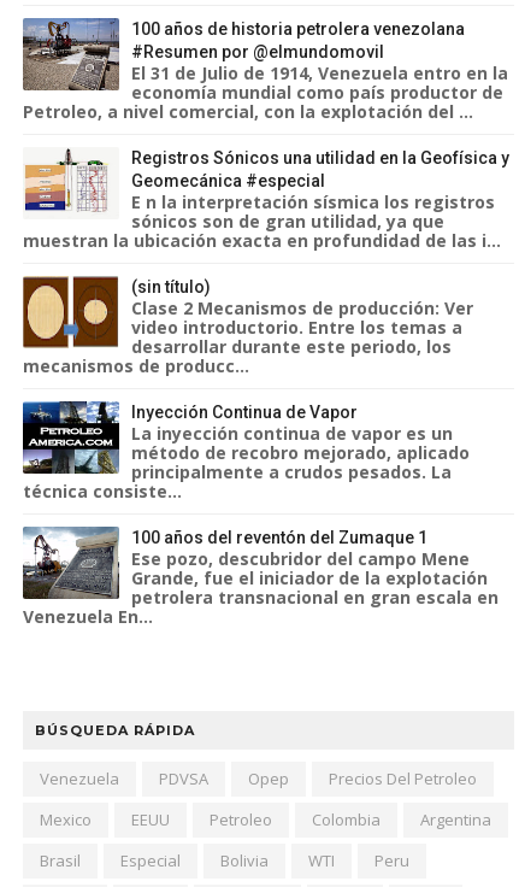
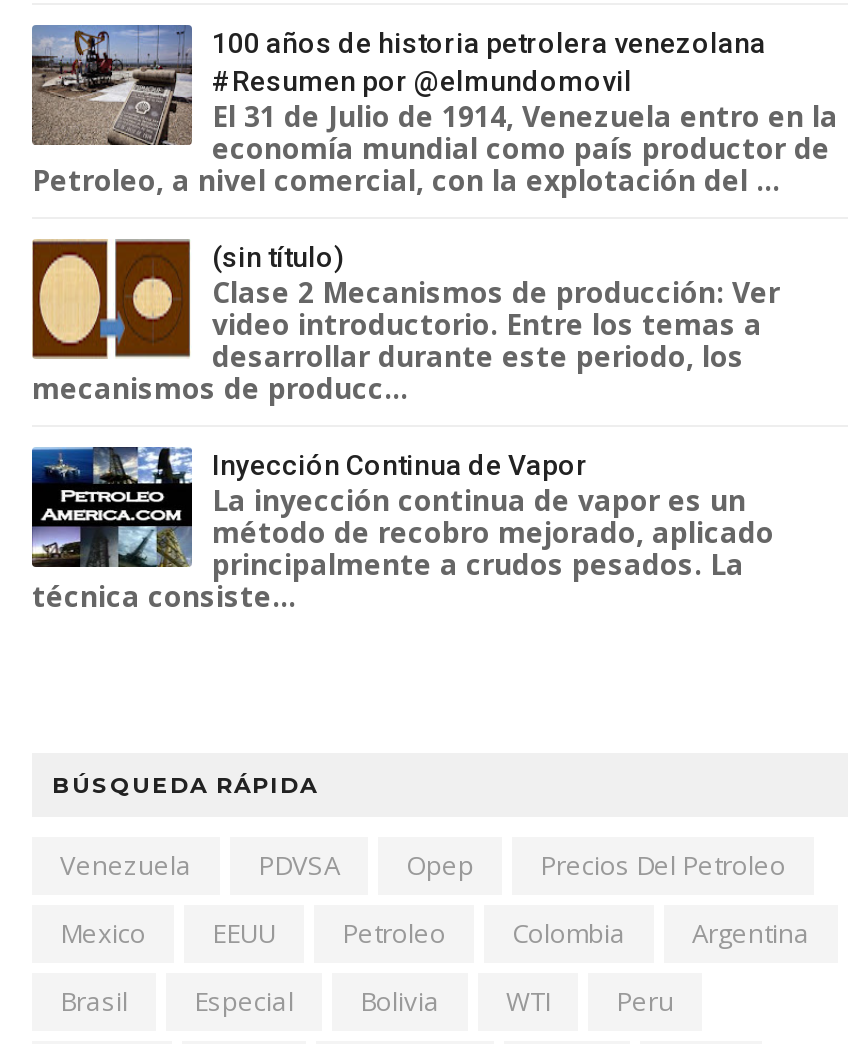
[23,147,509,252] [image] | Registros Sónicos una utilidad en la Geofísica y | Geomecánica #especial | E n la interpretación sísmica los registros | sónicos son de gran utilidad, ya que | muestran la ubicación exacta en profundidad de las i... -> none
[22,527,499,628] [image] | 100 años del reventón del Zumaque 1 | Ese pozo, descubridor del campo Mene | Grande, fue el iniciador de la explotación | petrolera transnacional en gran escala en | Venezuela En... -> none

